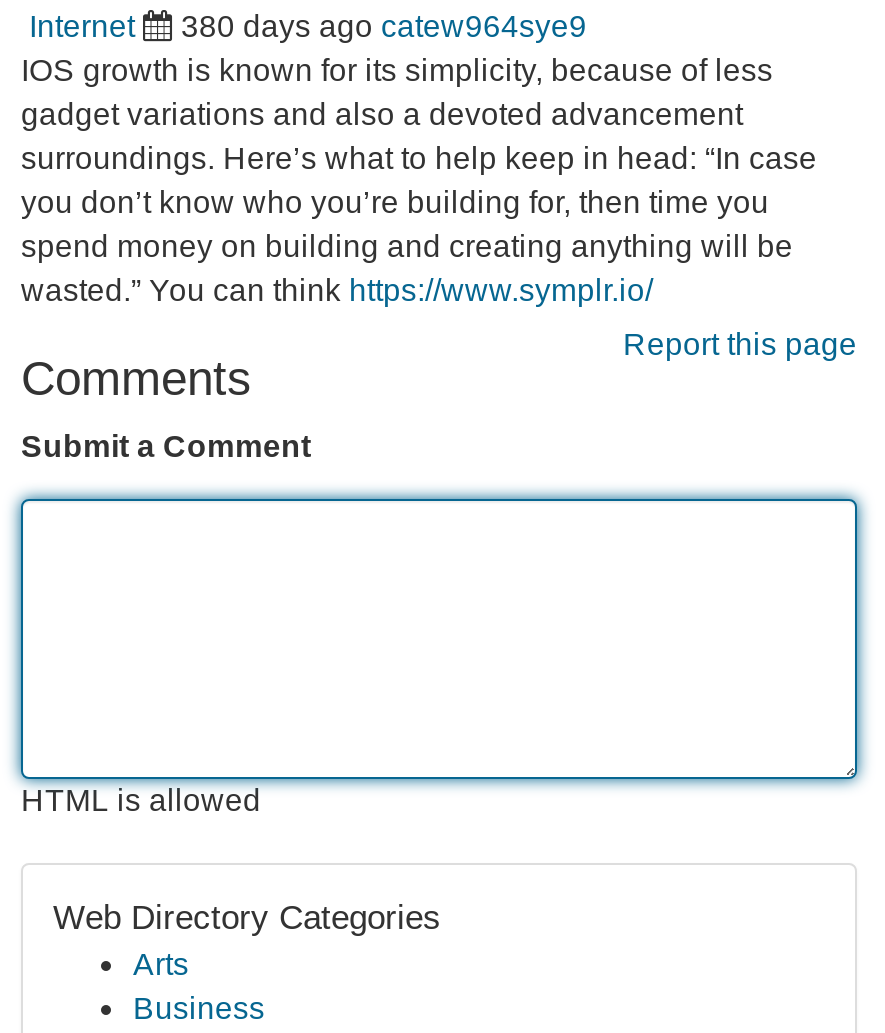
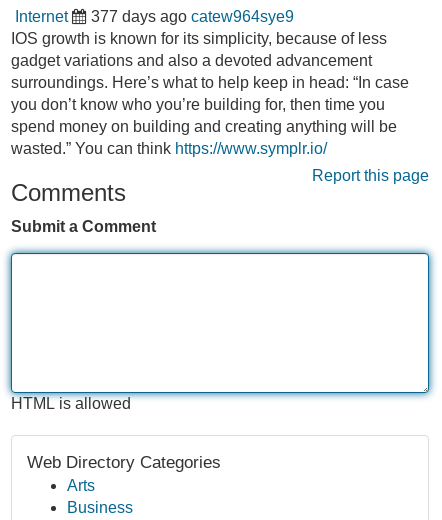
[181,9,587,43] 380 days ago catew964sye9 -> [91,8,294,25] 377 days ago catew964sye9

